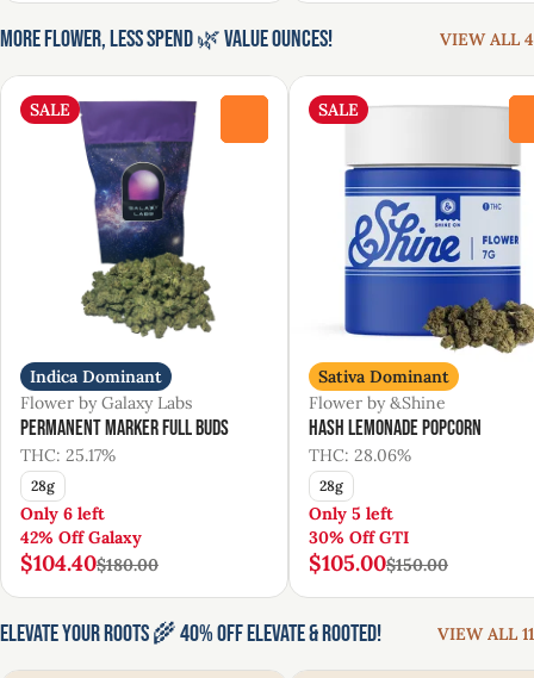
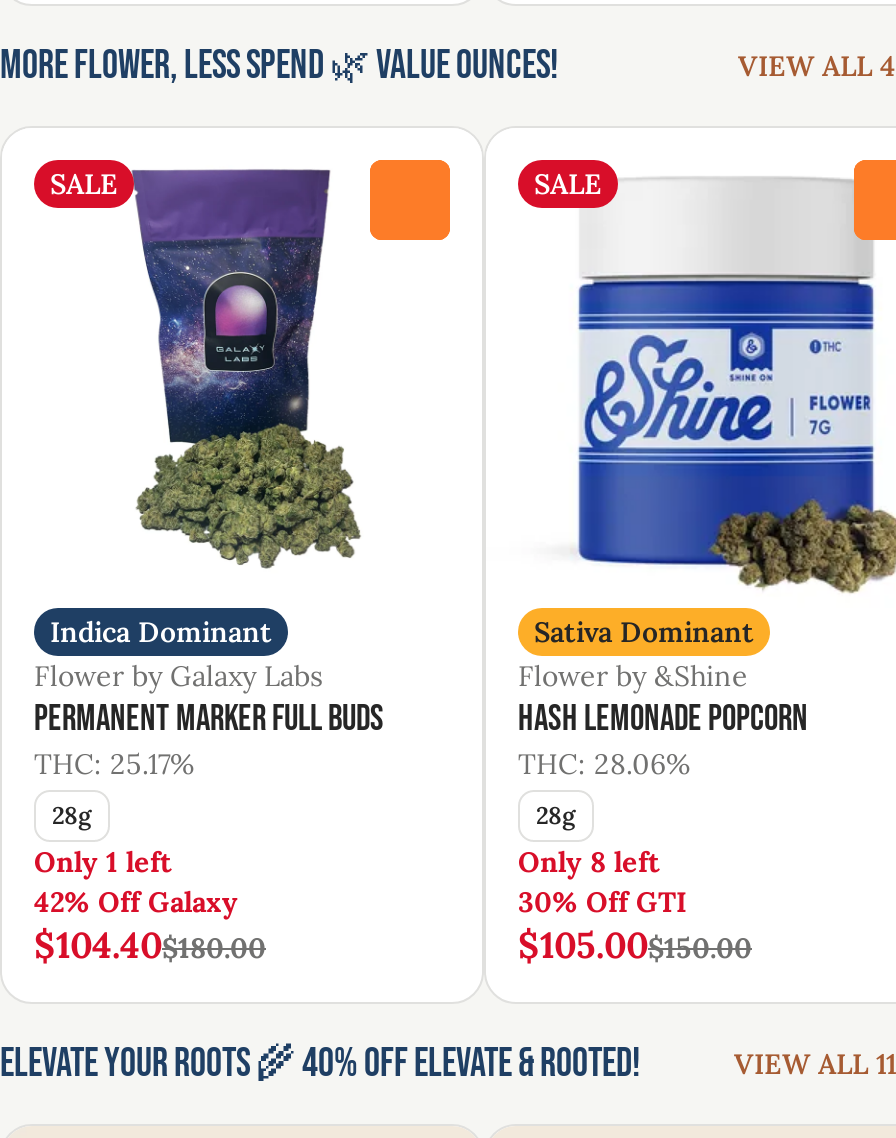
[20,503,105,524] Only 6 left -> [34,844,172,880] Only 1 left
[309,503,393,524] Only 5 left -> [518,844,660,880] Only 8 left

